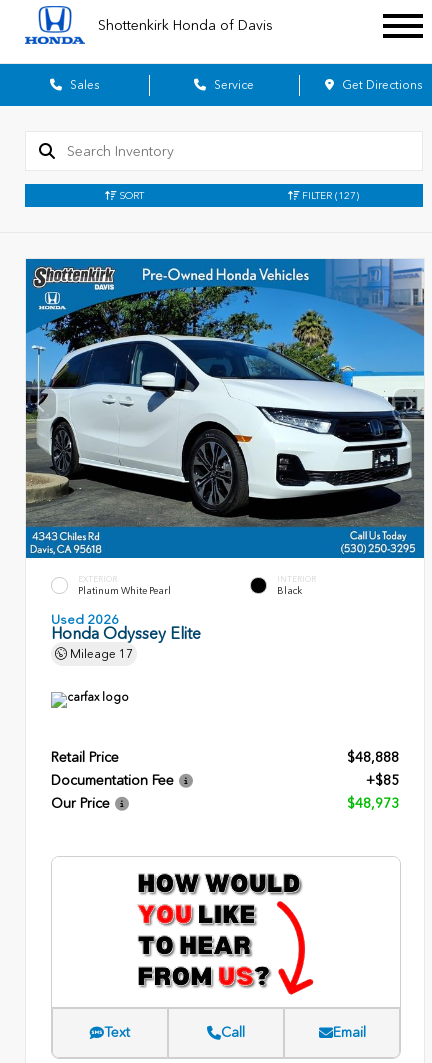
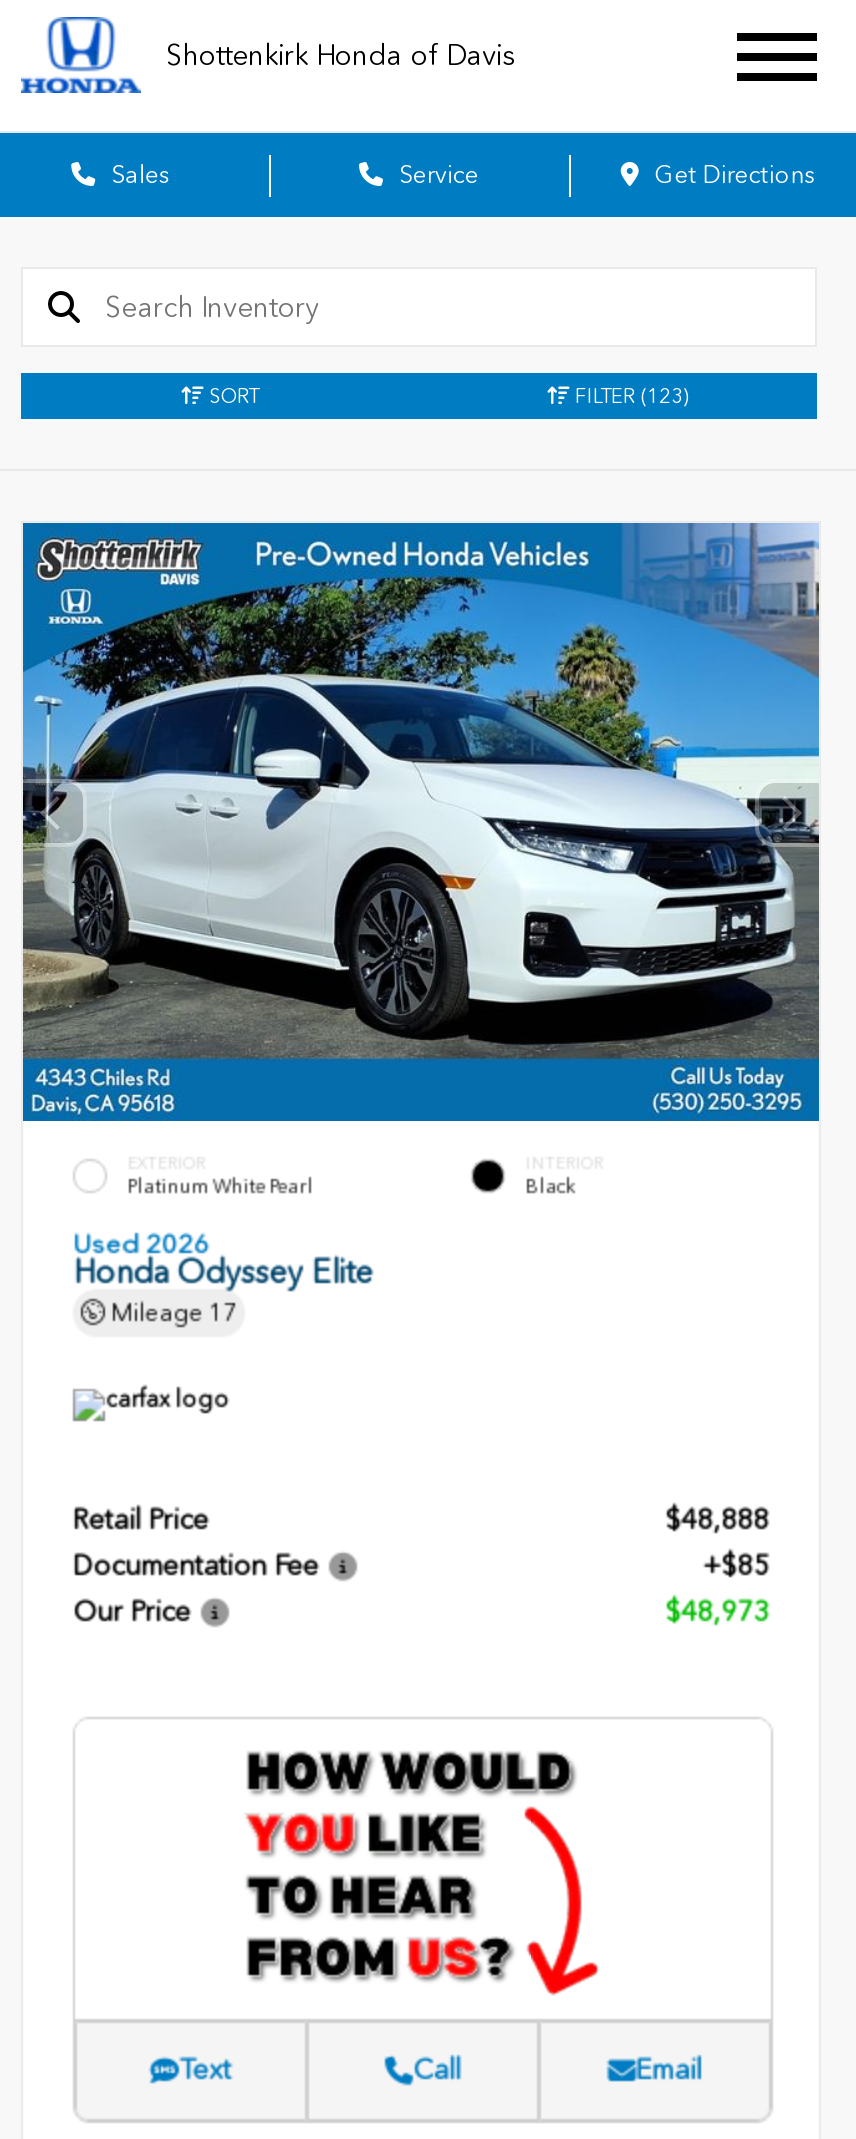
[299,190,359,202] FILTER (127) -> [569,385,689,409] FILTER (123)

